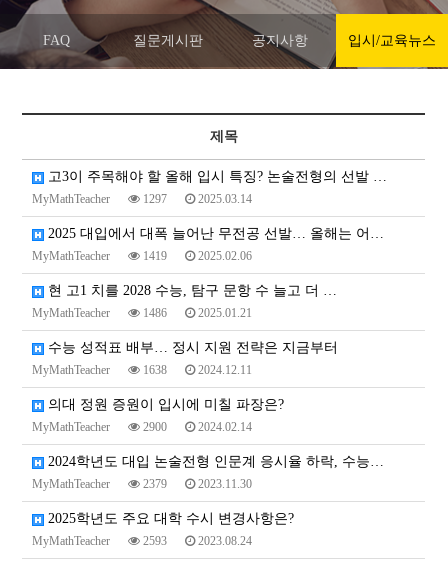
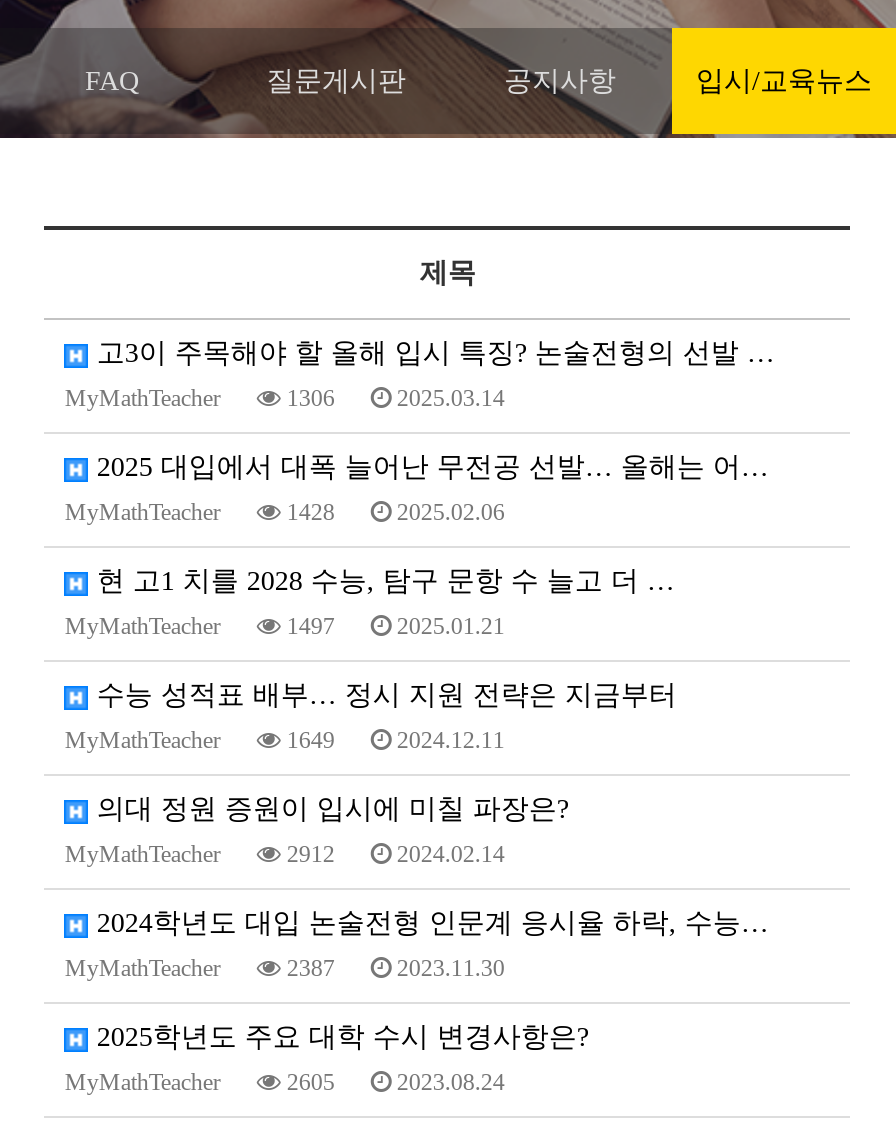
[140,192,252,206] 1297 2025.03.14 -> [281,384,505,412] 1306 2025.03.14
[140,249,252,263] 1419 2025.02.06 -> [281,498,505,526] 1428 2025.02.06
[140,306,252,320] 1486 2025.01.21 -> [281,612,505,640] 1497 2025.01.21
[140,363,252,377] 1638 2024.12.11 -> [281,726,505,754] 1649 2024.12.11
[32,420,252,434] MyMathTeacher 2900 2024.02.14 -> [65,840,505,868] MyMathTeacher 2912 2024.02.14
[32,477,252,491] MyMathTeacher 2379 2023.11.30 -> [65,954,505,982] MyMathTeacher 2387 2023.11.30
[32,534,252,548] MyMathTeacher 2593 2023.08.24 -> [65,1068,505,1096] MyMathTeacher 2605 2023.08.24

